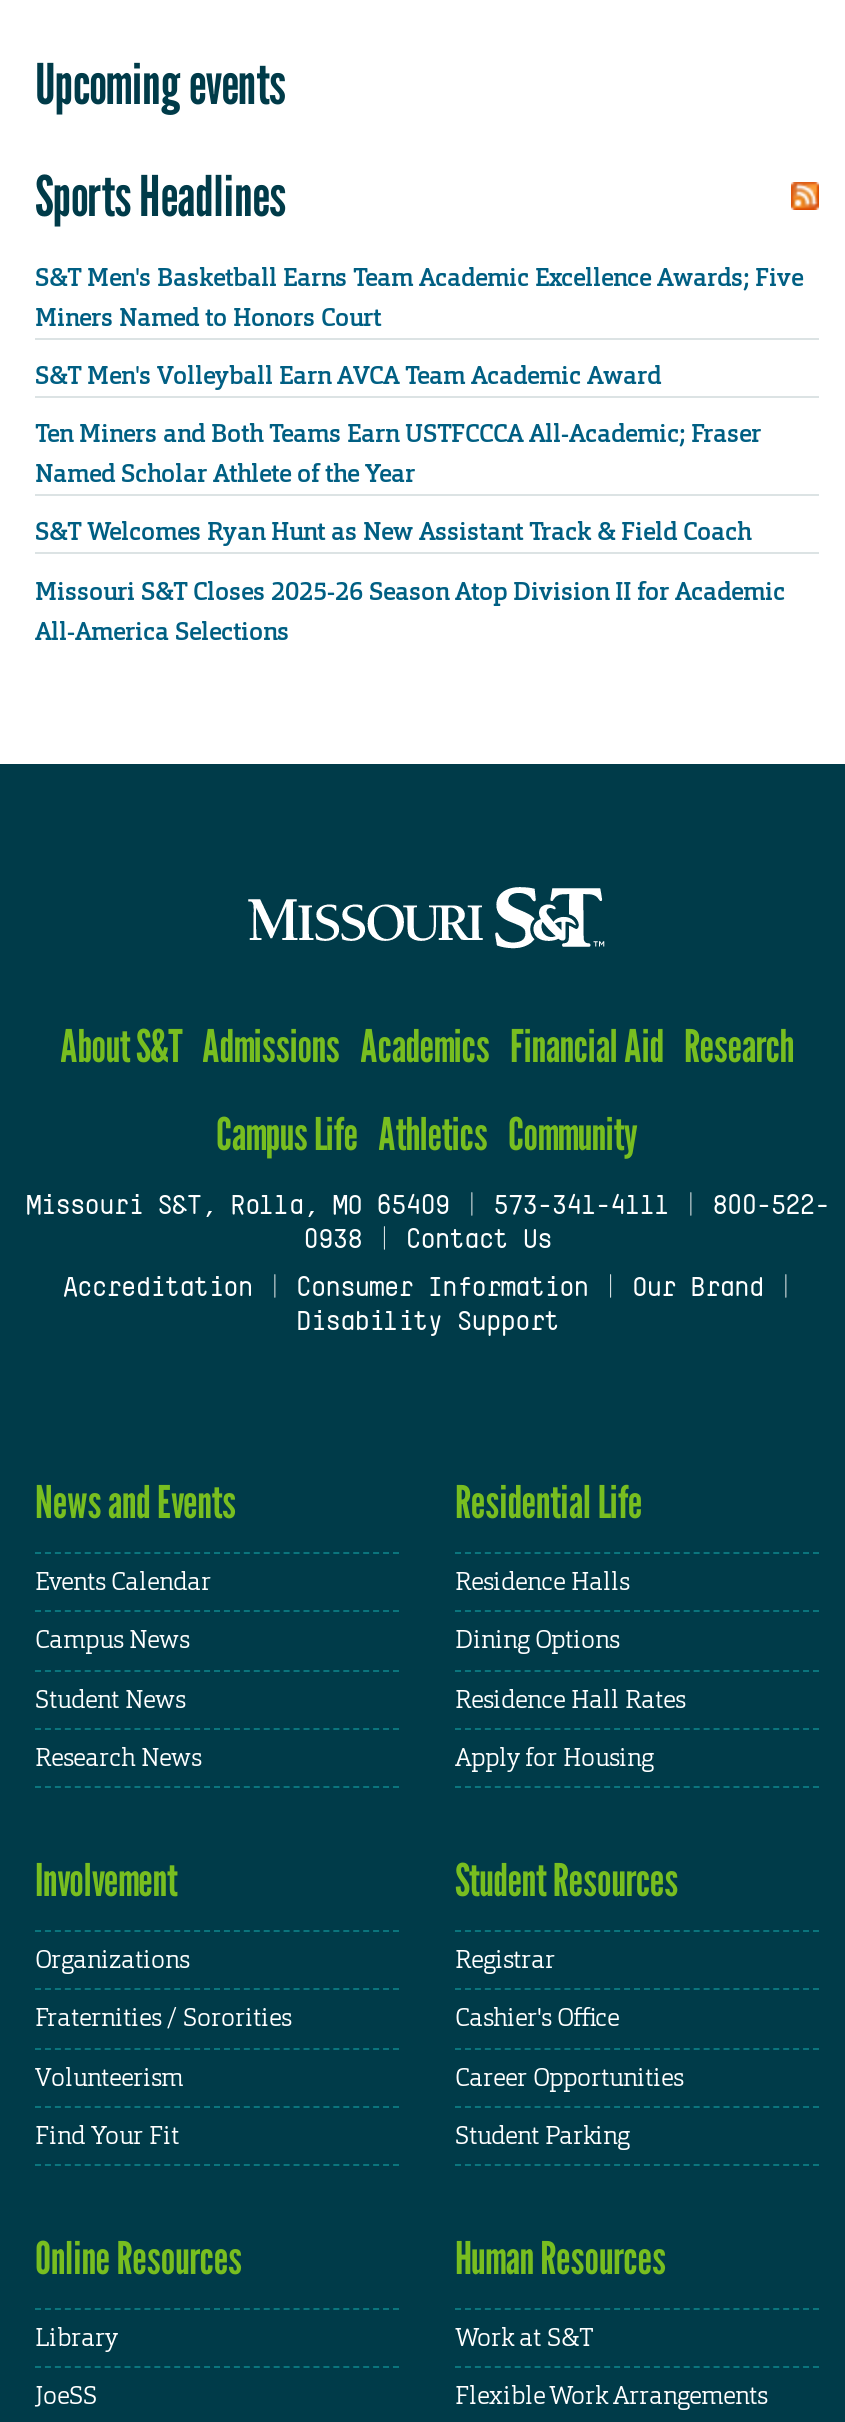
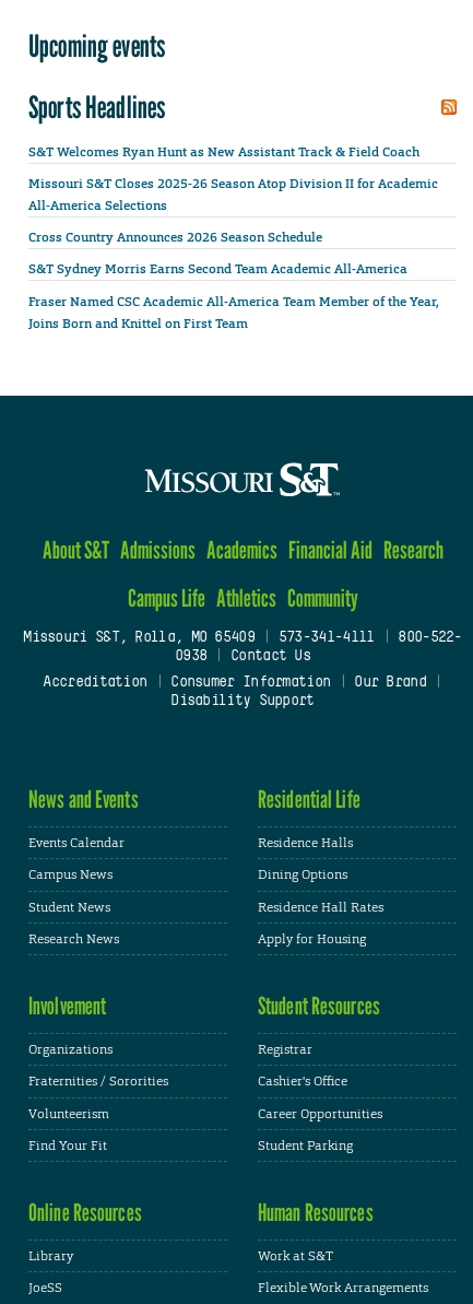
[35,262,803,491] S&T Men's Basketball Earns Team Academic Excellence Awards; Five | Miners Named to Honors Court | S&T Men's Volleyball Earn AVCA Team Academic Award | Ten Miners and Both Teams Earn USTFCCCA All-Academic; Fraser | Named Scholar Athlete of the Year -> none
moved [35,517,785,647] -> [28,143,438,214]: S&T Welcomes Ryan Hunt as New Assistant Track & Field Coach | Missouri S&T Closes 2025-26 Season Atop Division II for Academic | All-America Selections
none -> [28,229,439,332] Cross Country Announces 2026 Season Schedule | S&T Sydney Morris Earns Second Team Academic All-America | Fraser Named CSC Academic All-America Team Member of the Year, | Joins Born and Knittel on First Team

